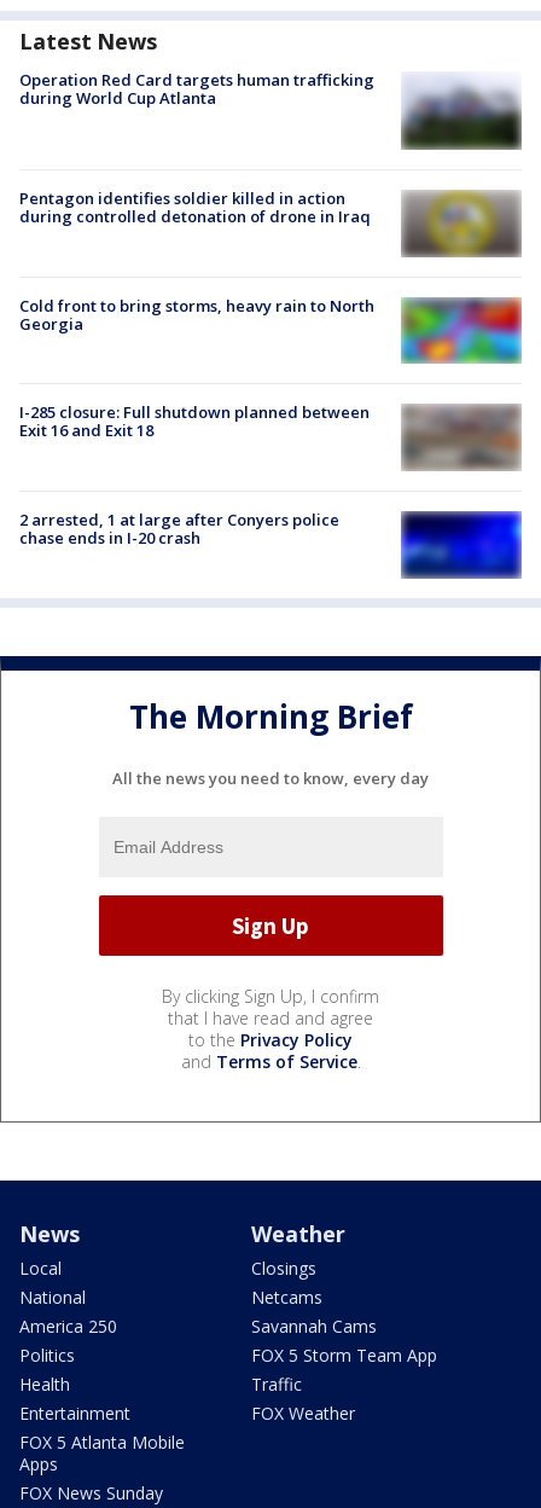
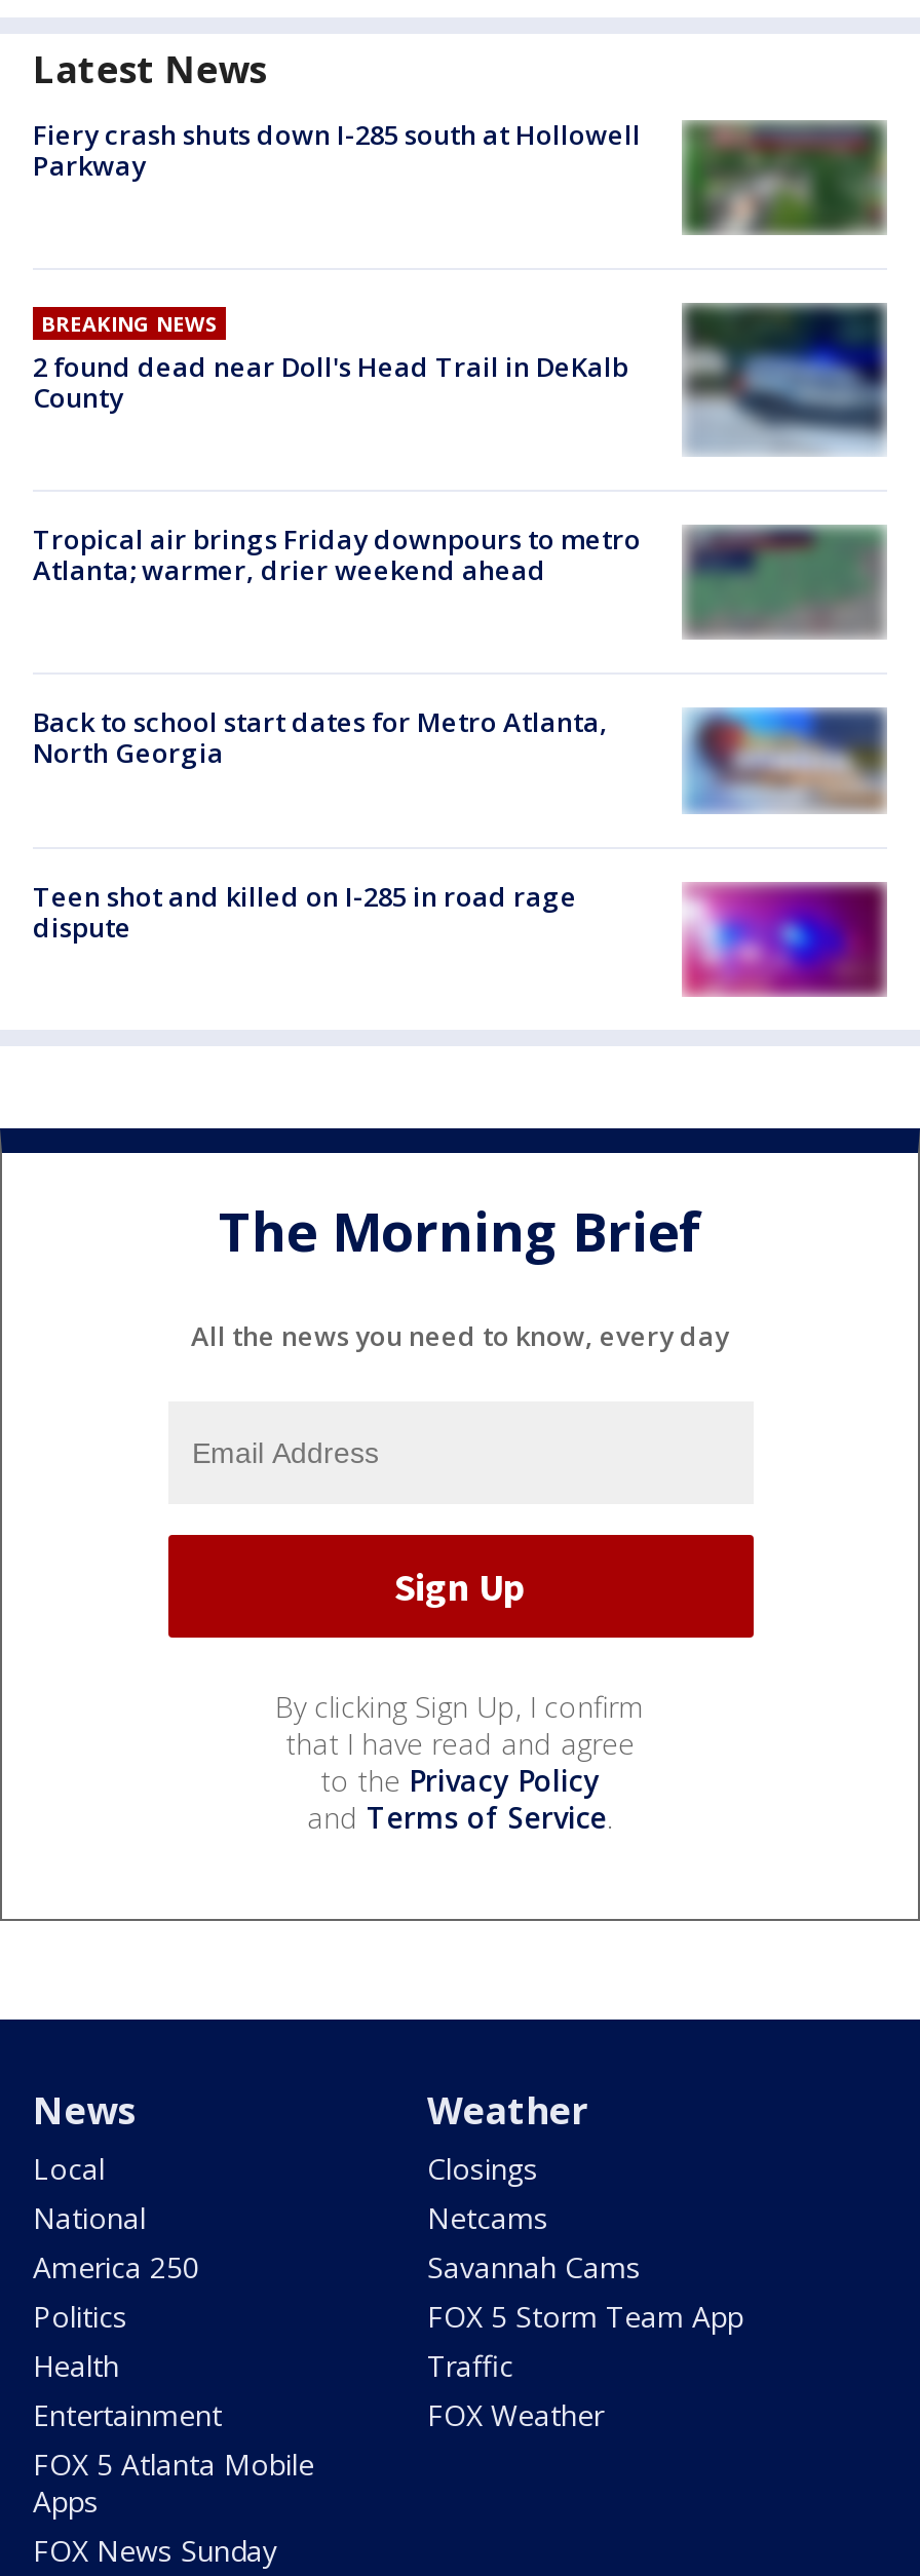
[19,69,523,151] [image] | Operation Red Card targets human trafficking | during World Cup Atlanta -> [33,116,889,254] [image] | Fiery crash shuts down I-285 south at Hollowell | Parkway
[19,179,522,260] [image] | Pentagon identifies soldier killed in action | during controlled detonation of drone in Iraq -> [33,301,889,457] [image] | BREAKING NEWS | 2 found dead near Doll's Head Trail in DeKalb | County
[19,295,522,367] [image] | Cold front to bring storms, heavy rain to North | Georgia -> [33,518,887,640] [image] | Tropical air brings Friday downpours to metro | Atlanta; warmer, drier weekend ahead
[19,401,522,471] [image] | I-285 closure: Full shutdown planned between | Exit 16 and Exit 18 -> [33,701,885,814] [image] | Back to school start dates for Metro Atlanta, | North Georgia
[19,509,339,549] 2 arrested, 1 at large after Conyers police | chase ends in I-20 crash -> [33,878,577,946] Teen shot and killed on I-285 in road rage | dispute
[400,510,523,580] [image] -> [682,882,889,997] [image]

